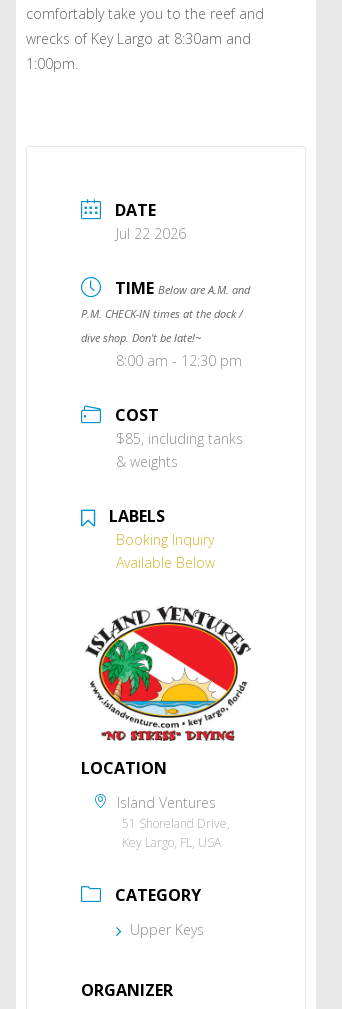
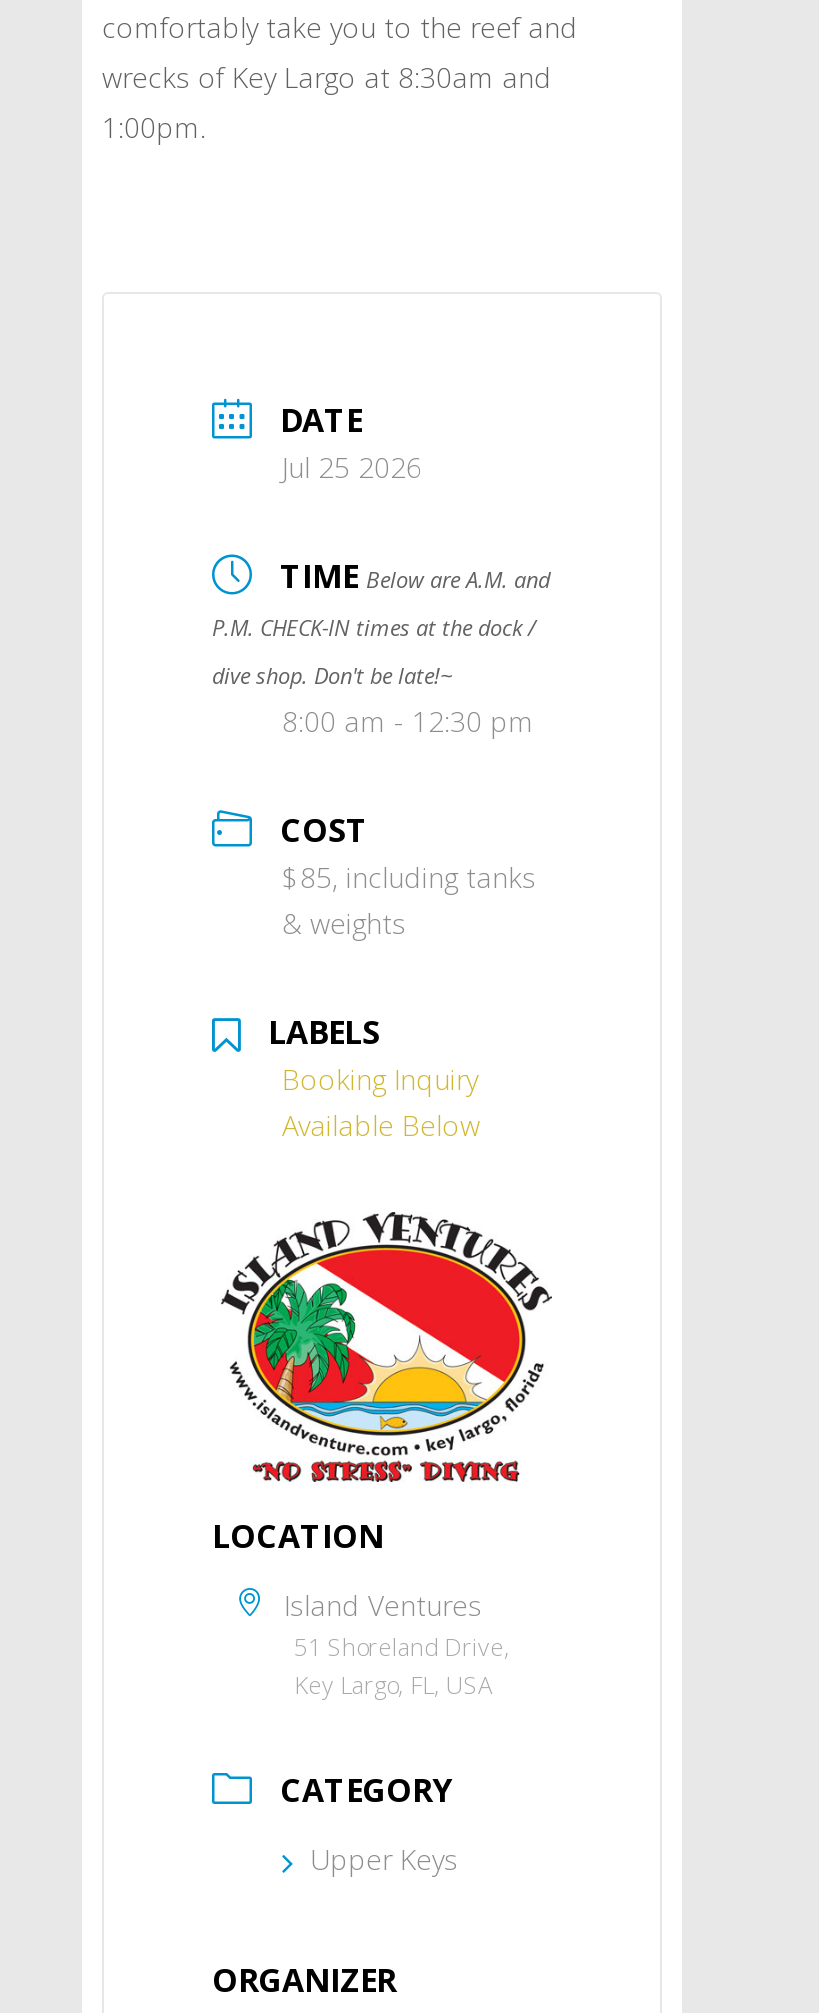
[116,224,186,243] Jul 22 2026 -> [282,448,422,486] Jul 25 2026

